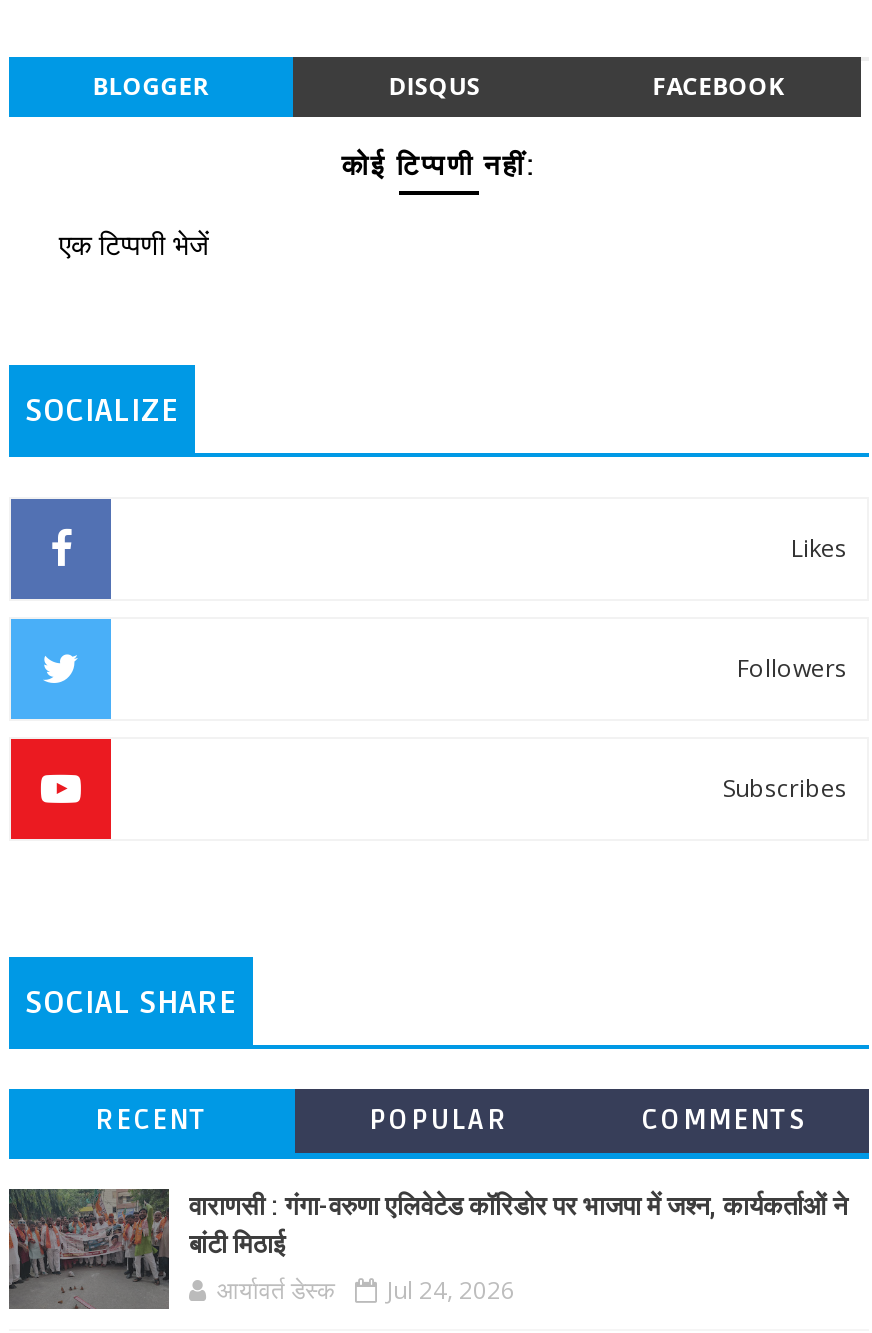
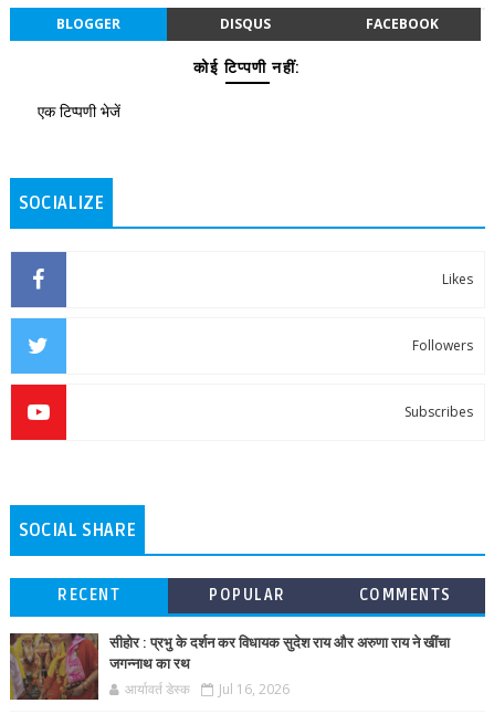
[9,1189,847,1309] [image] | वाराणसी : गंगा-वरुणा एलिवेटेड कॉरिडोर पर भाजपा में जश्न, कार्यकर्ताओं ने | बांटी मिठाई -> [10,633,450,700] [image] | सीहोर : प्रभु के दर्शन कर विधायक सुदेश राय और अरुणा राय ने खींचा | जगन्नाथ का रथ
[217,1273,515,1307] आर्यावर्त डेस्क Jul 24, 2026 -> [125,680,290,699] आर्यावर्त डेस्क Jul 16, 2026

